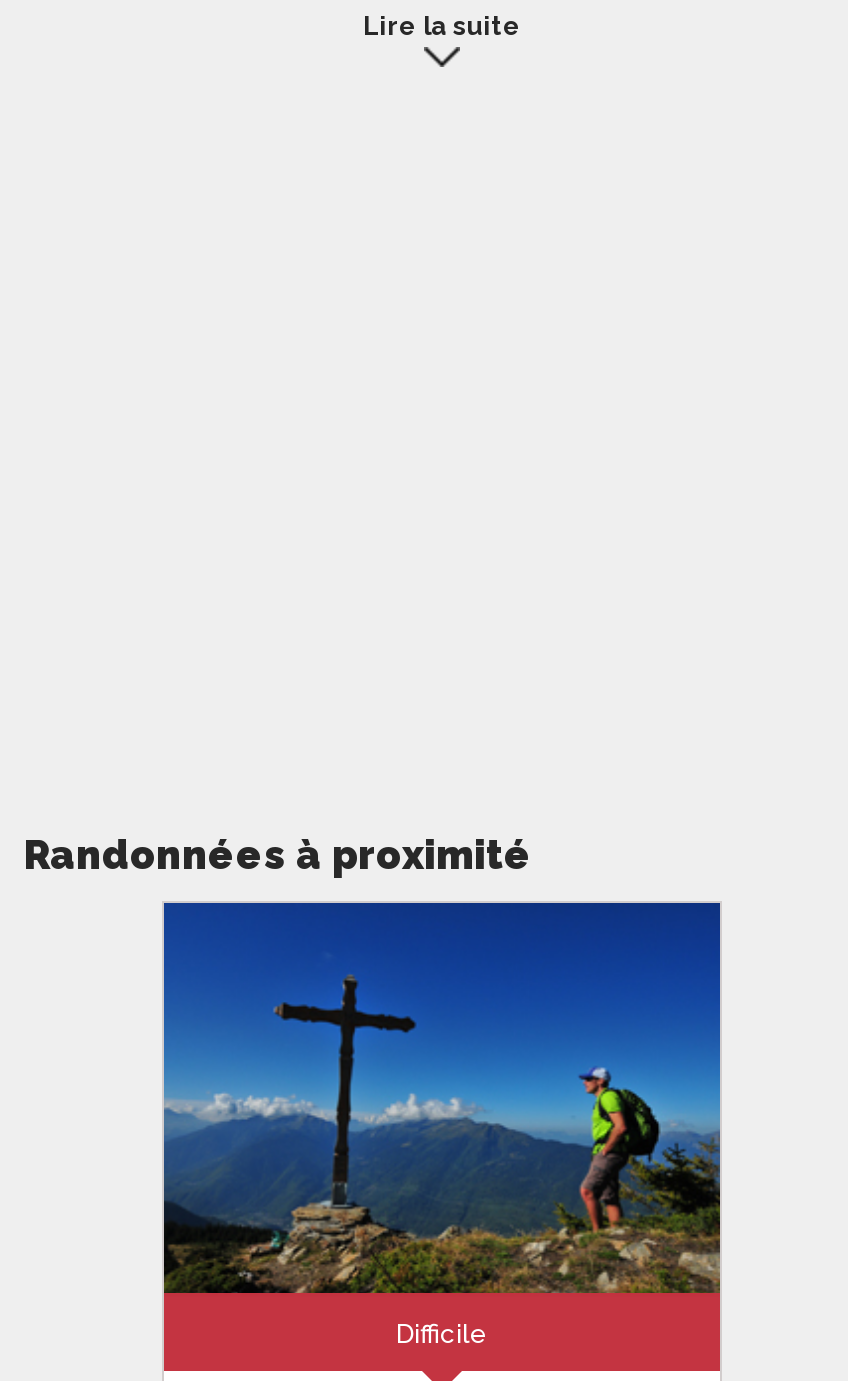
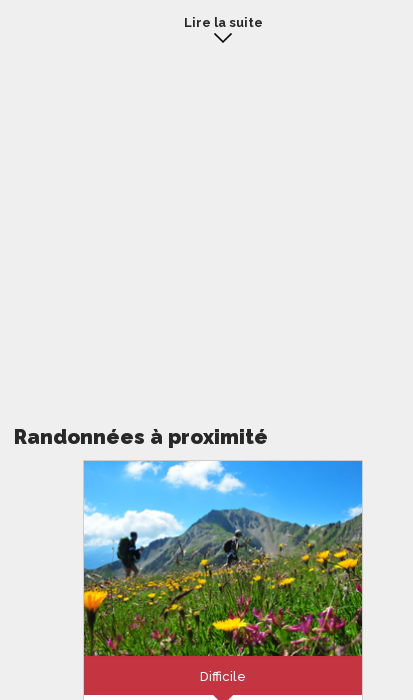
[162,901,722,1295] [image] -> [83,460,363,657] [image]

